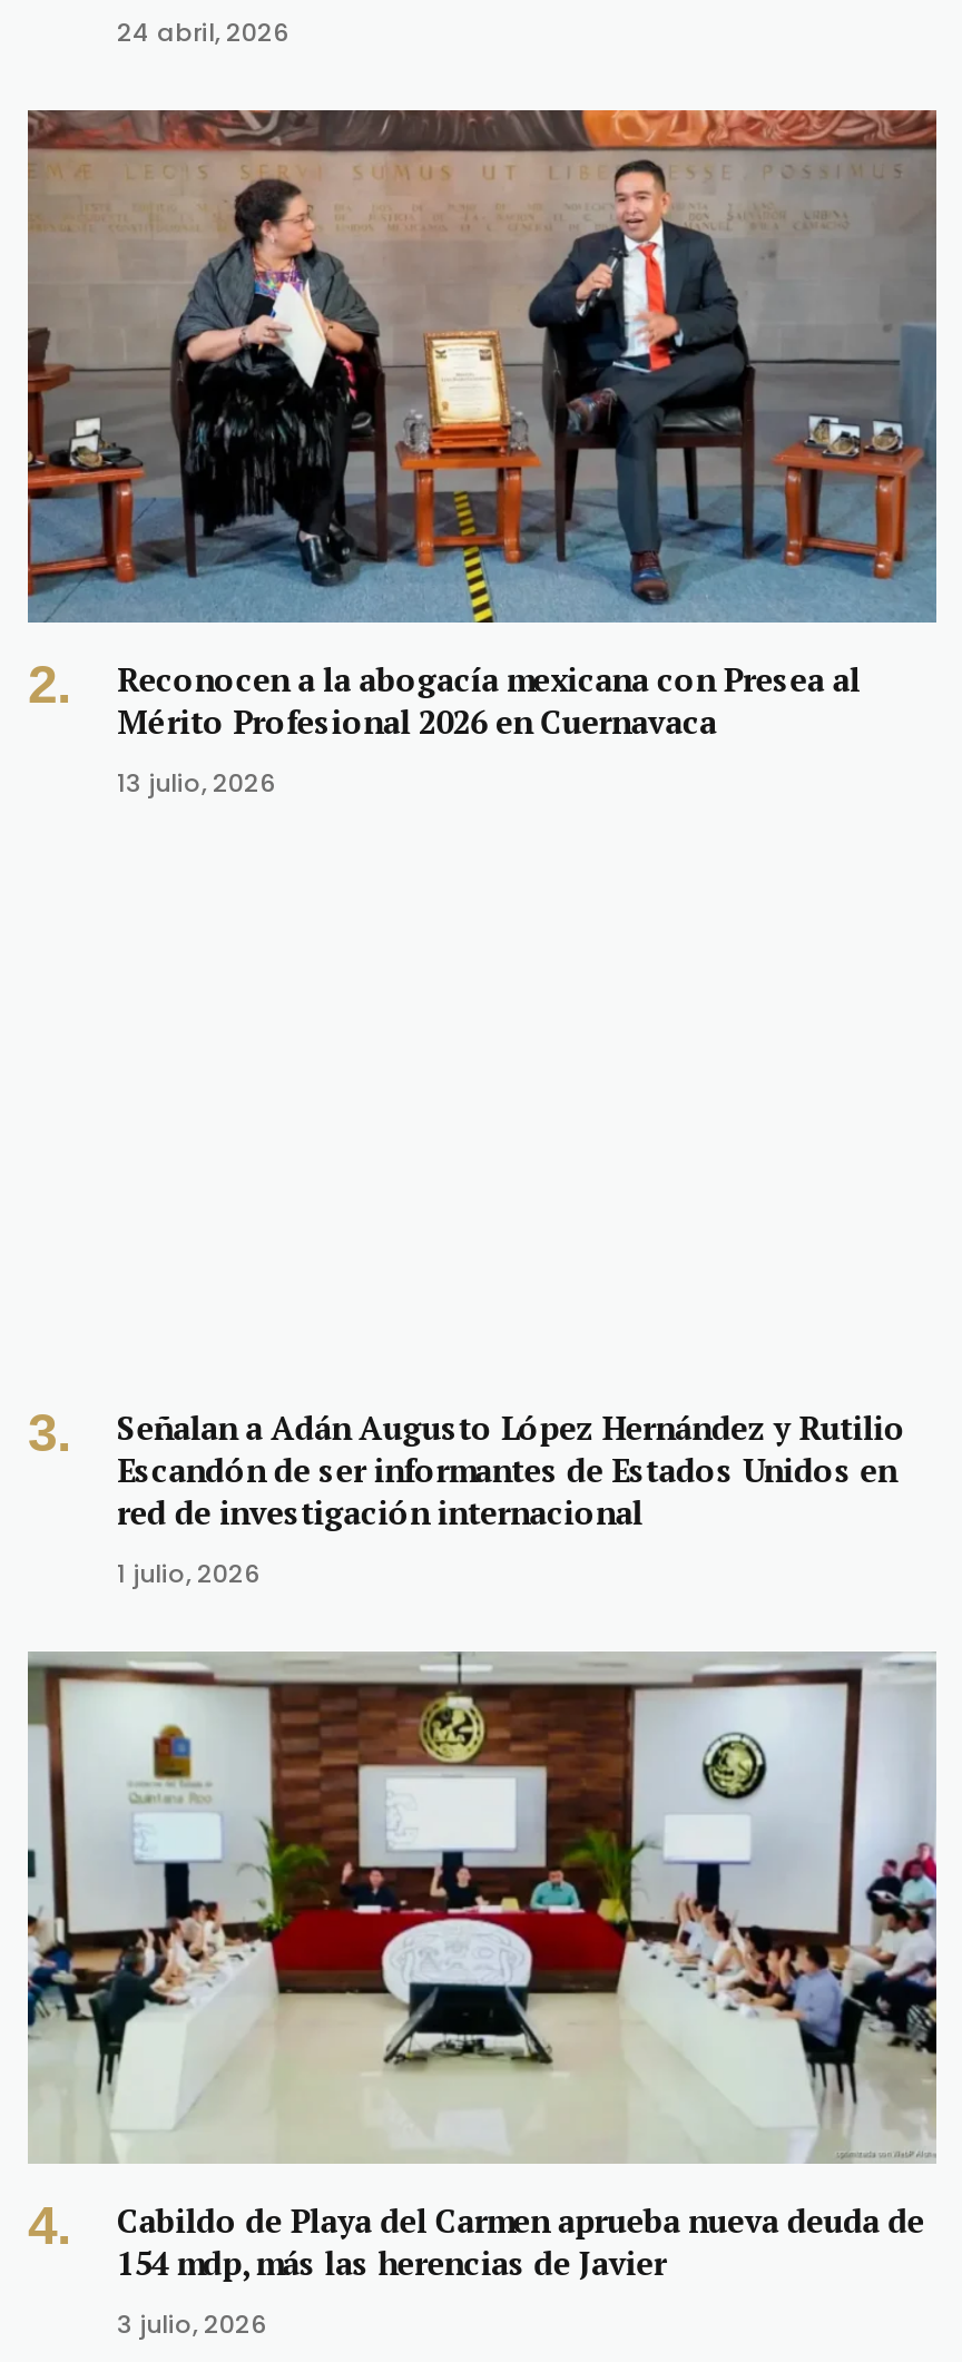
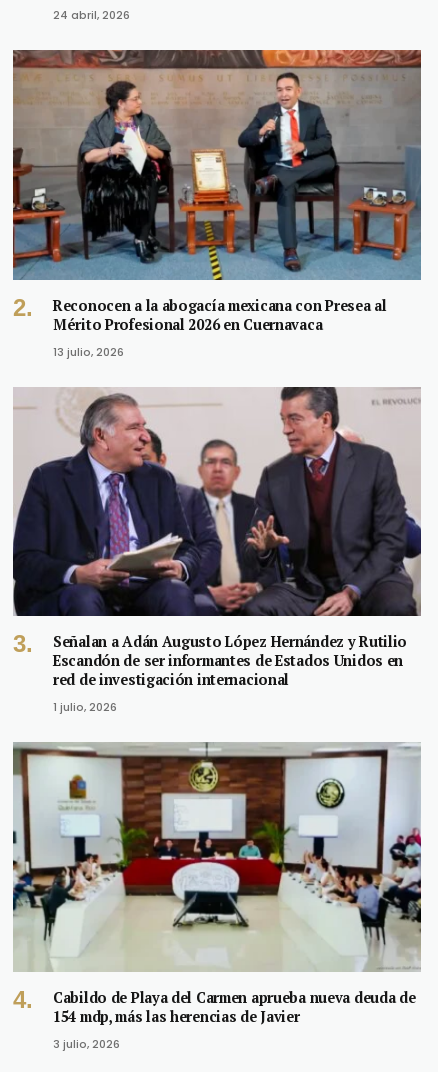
none -> [12,386,422,617] [image]

